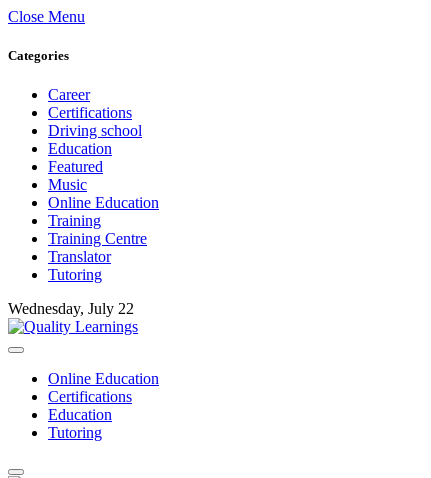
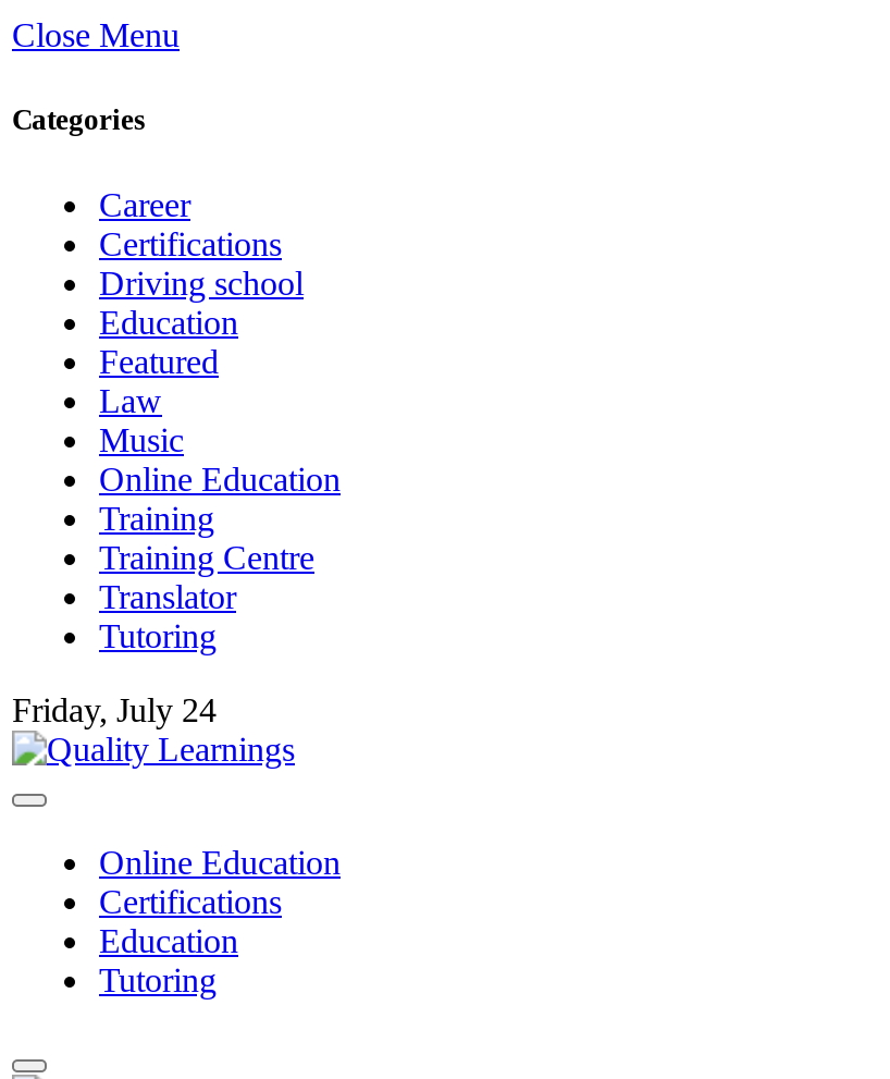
none -> [99,383,162,420] Law
[8,300,134,317] Wednesday, July 22 -> [12,692,217,729] Friday, July 24

